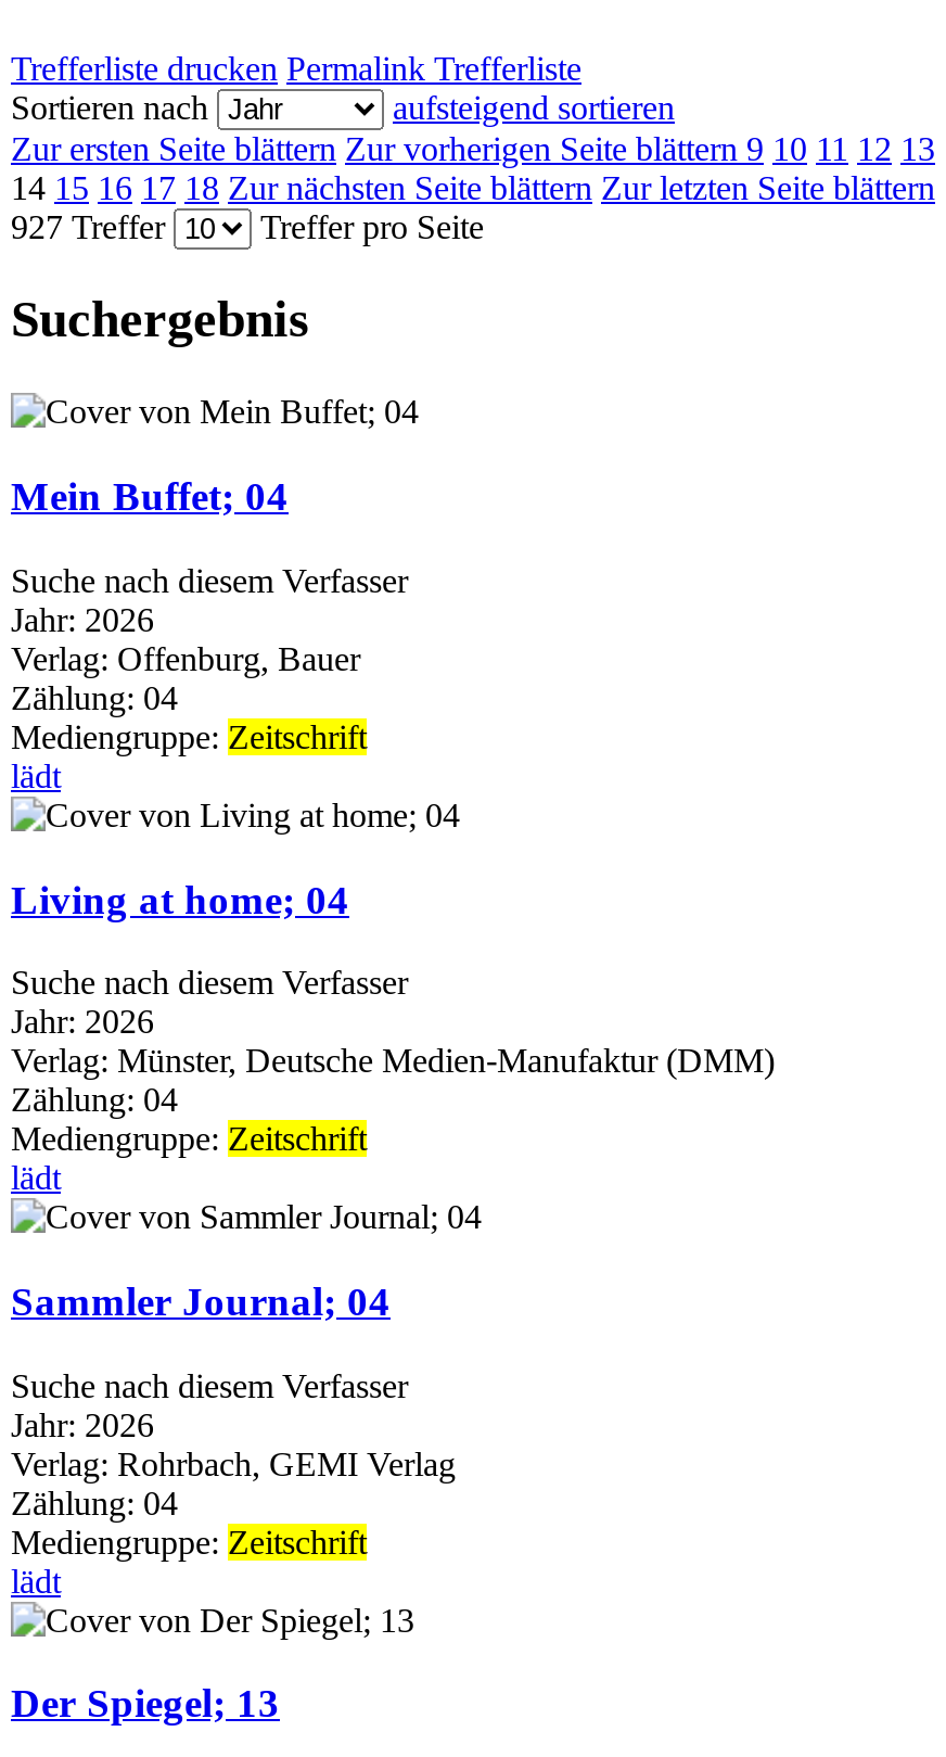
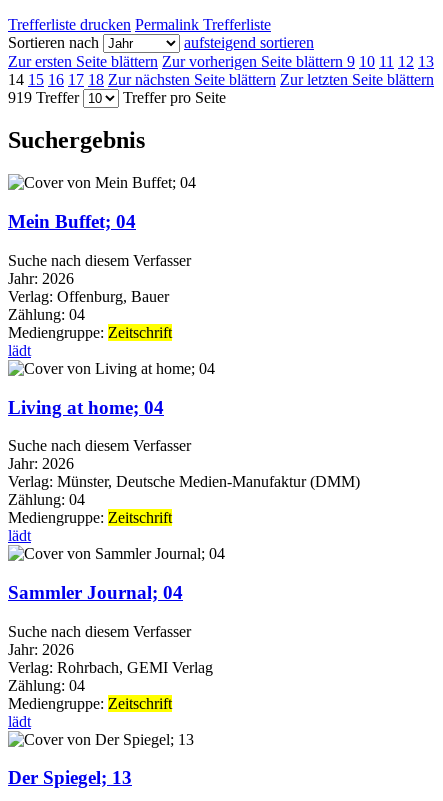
[11,207,165,244] 927 Treffer -> [8,89,79,106] 919 Treffer

